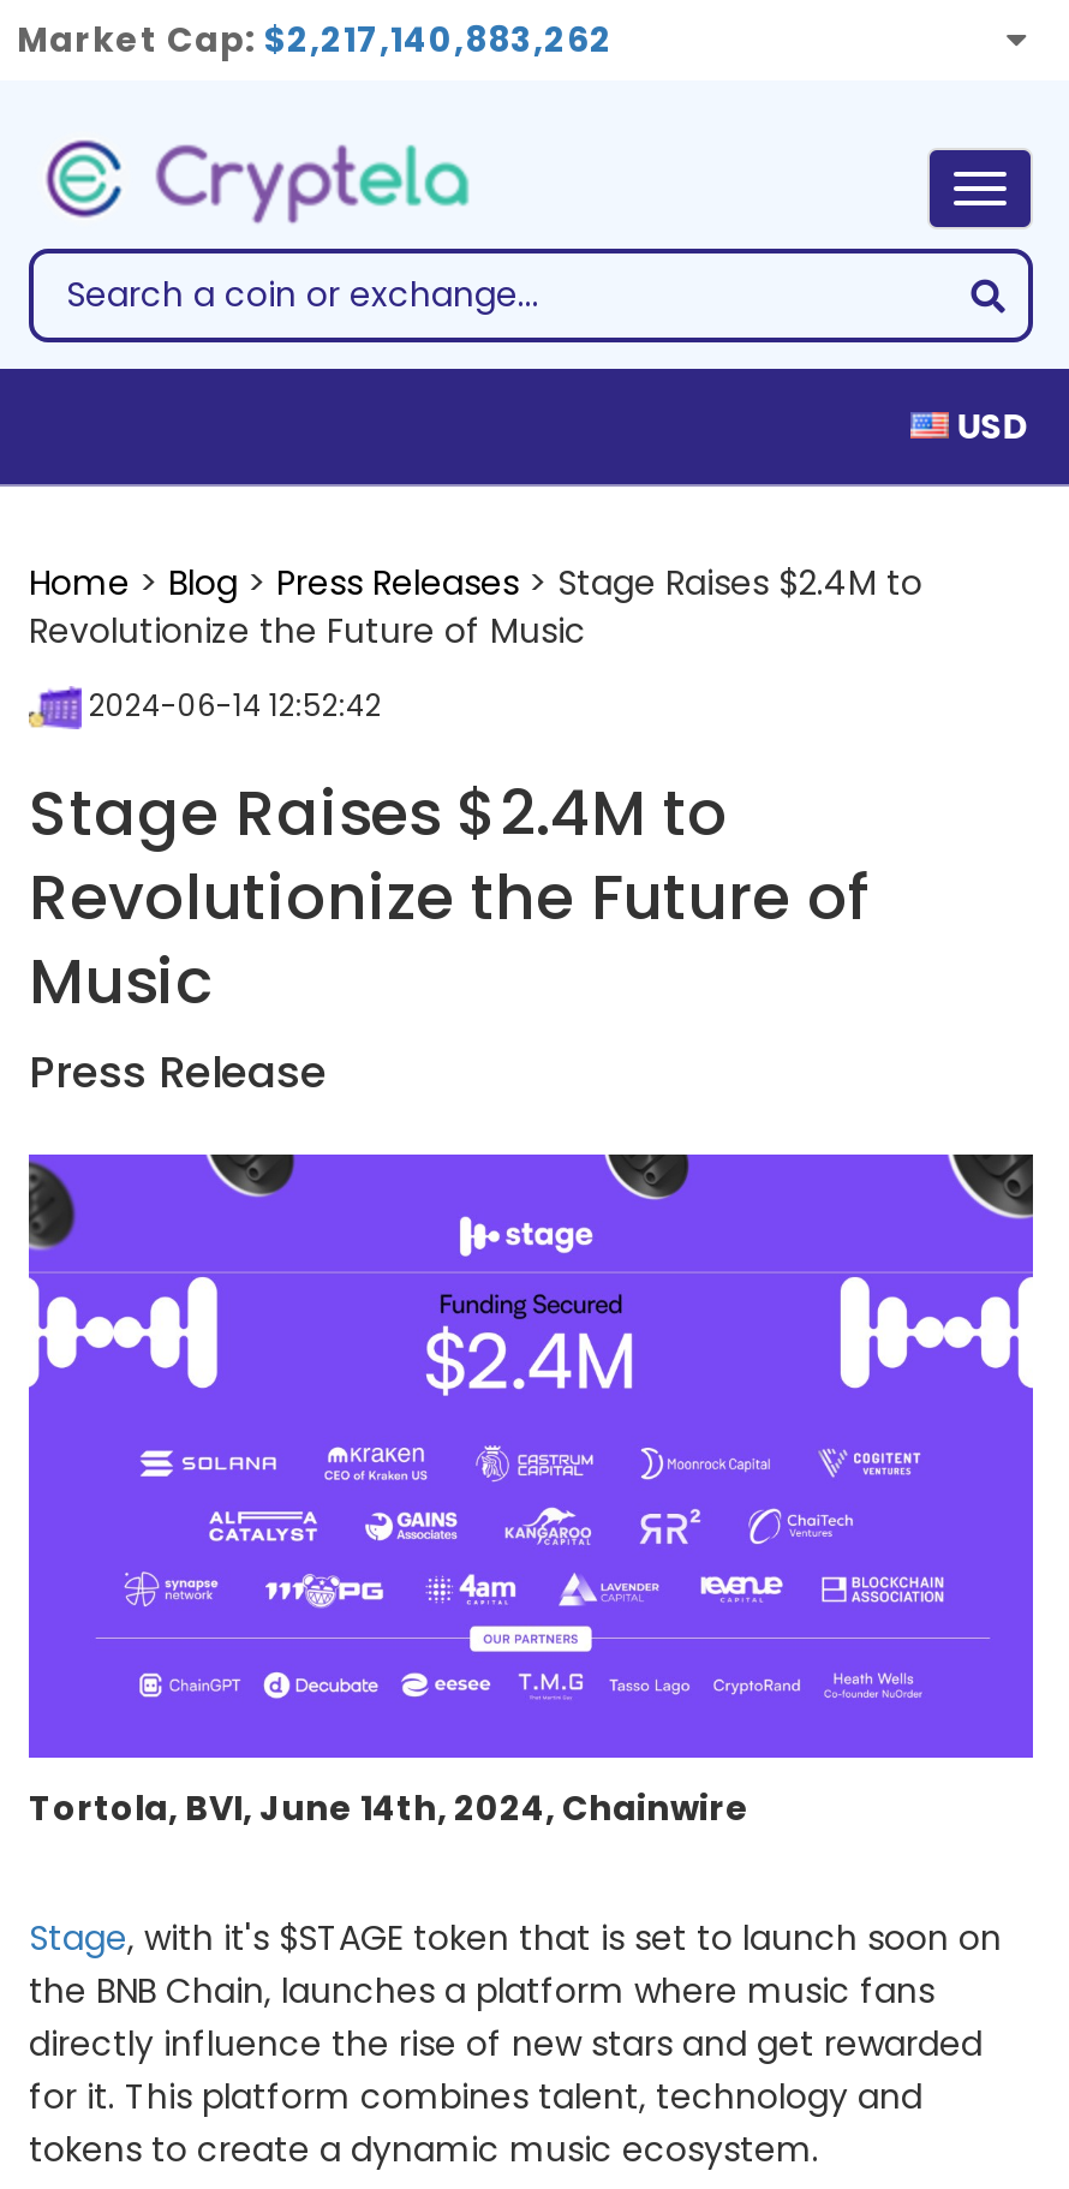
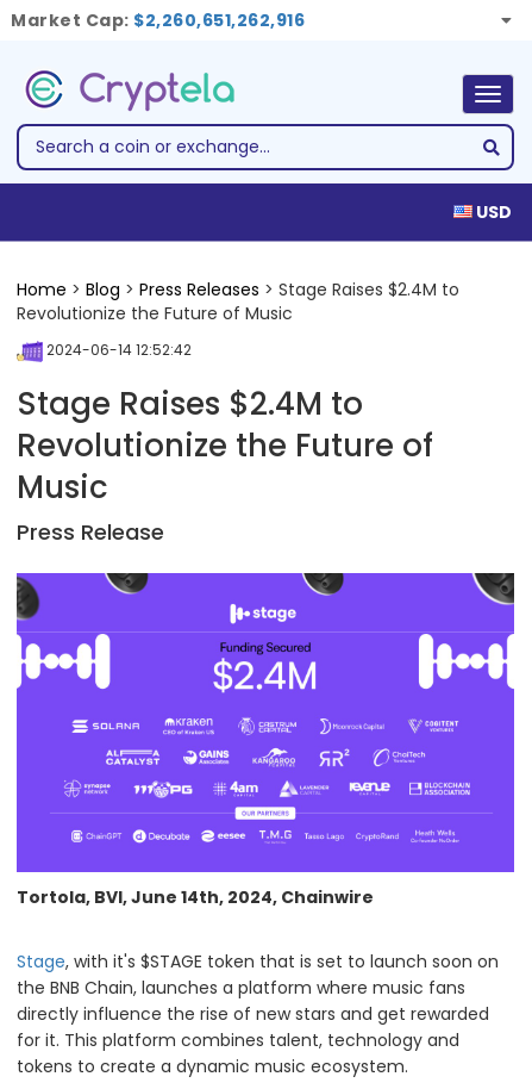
[17,16,613,64] Market Cap: $2,217,140,883,262 -> [11,8,305,32] Market Cap: $2,260,651,262,916

